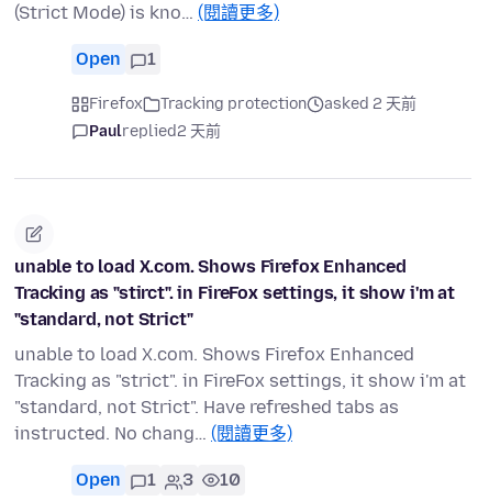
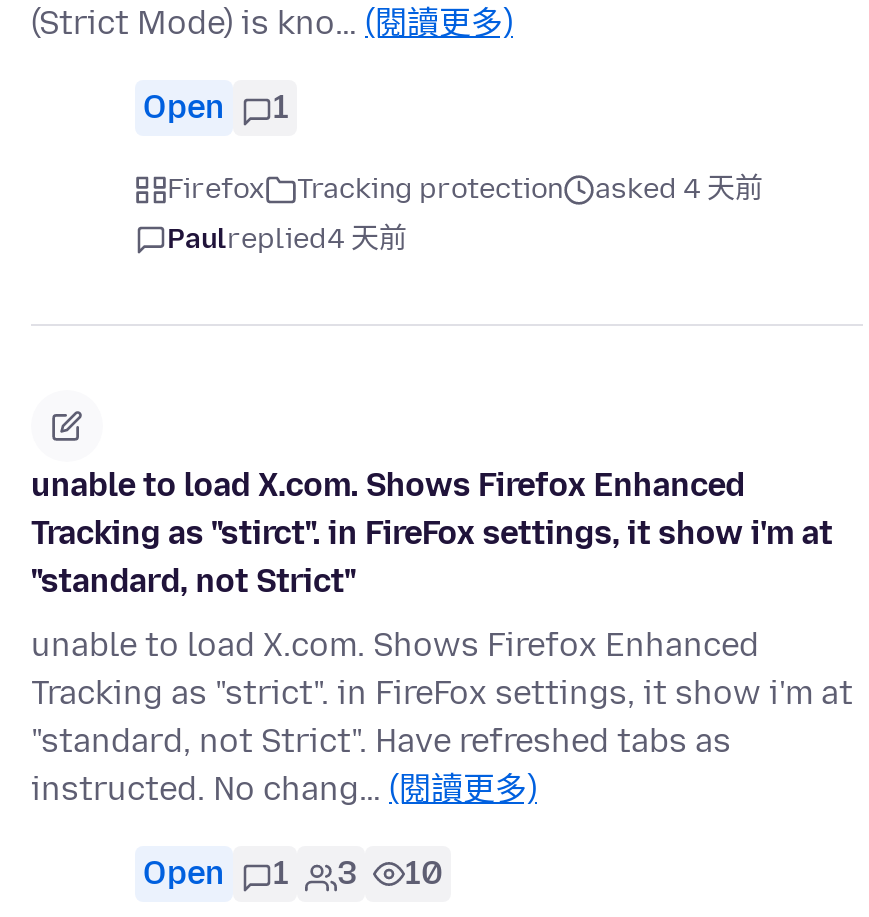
[89,95,416,114] Firefox Tracking protection asked 2 天前 -> [167,173,763,207] Firefox Tracking protection asked 4 天前
[89,123,221,141] Paulreplied2 天前 -> [167,223,407,257] Paulreplied4 天前

